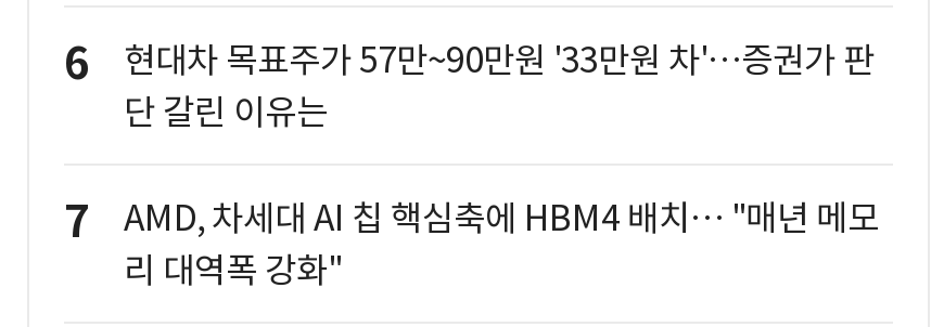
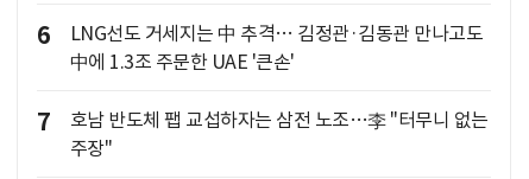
[124,38,875,133] 현대차 목표주가 57만~90만원 '33만원 차'…증권가 판 | 단 갈린 이유는 -> [70,21,483,73] LNG선도 거세지는 中 추격… 김정관·김동관 만나고도 | 中에 1.3조 주문한 UAE '큰손'
[124,196,879,291] AMD, 차세대 AI 칩 핵심축에 HBM4 배치… "매년 메모 | 리 대역폭 강화" -> [70,107,488,159] 호남 반도체 팹 교섭하자는 삼전 노조…李 "터무니 없는 | 주장"

